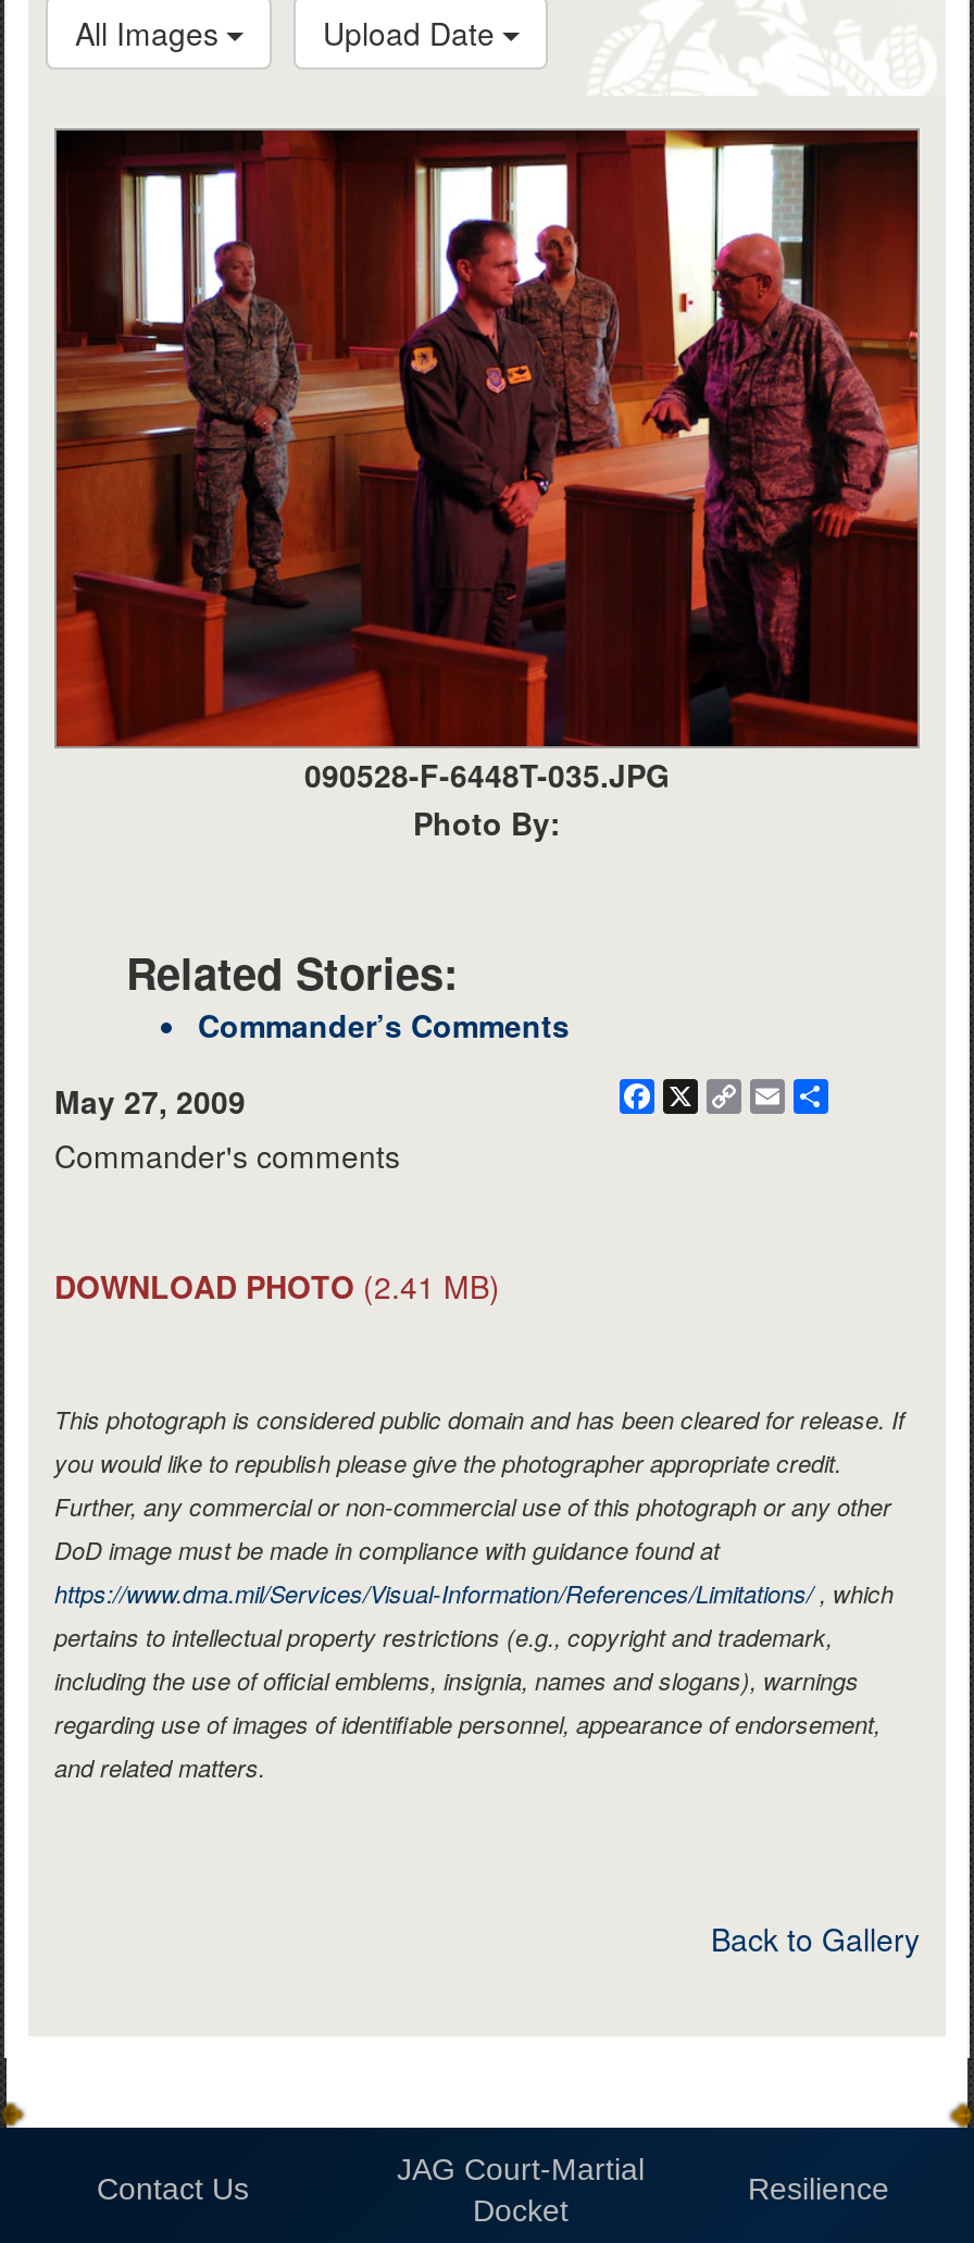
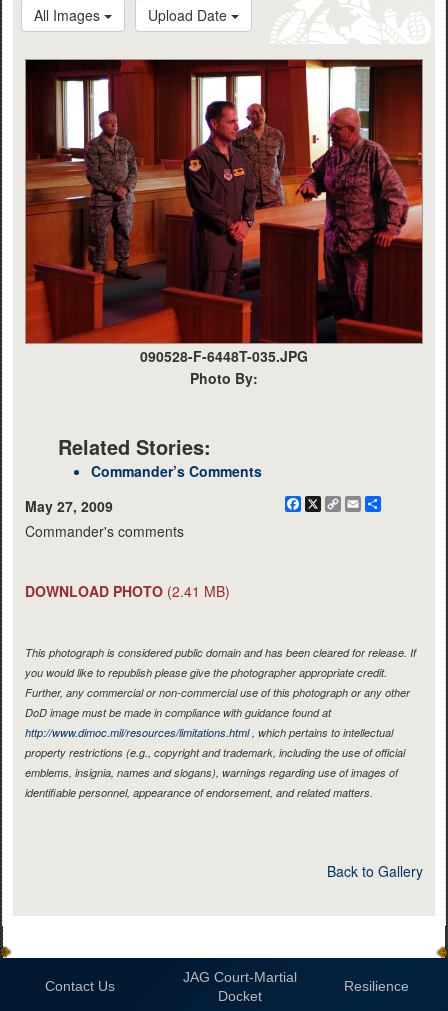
[54,1577,894,1784] https://www.dma.mil/Services/Visual-Information/References/Limitations/, which | pertains to intellectual property restrictions (e.g., copyright and trademark, | including the use of official emblems, insignia, names and slogans), warnings | regarding use of images of identifiable personnel, appearance of endorsement, | and related matters. -> [25,725,405,800] http://www.dimoc.mil/resources/limitations.html, which pertains to intellectual | property restrictions (e.g., copyright and trademark, including the use of official | emblems, insignia, names and slogans), warnings regarding use of images of | identifiable personnel, appearance of endorsement, and related matters.

